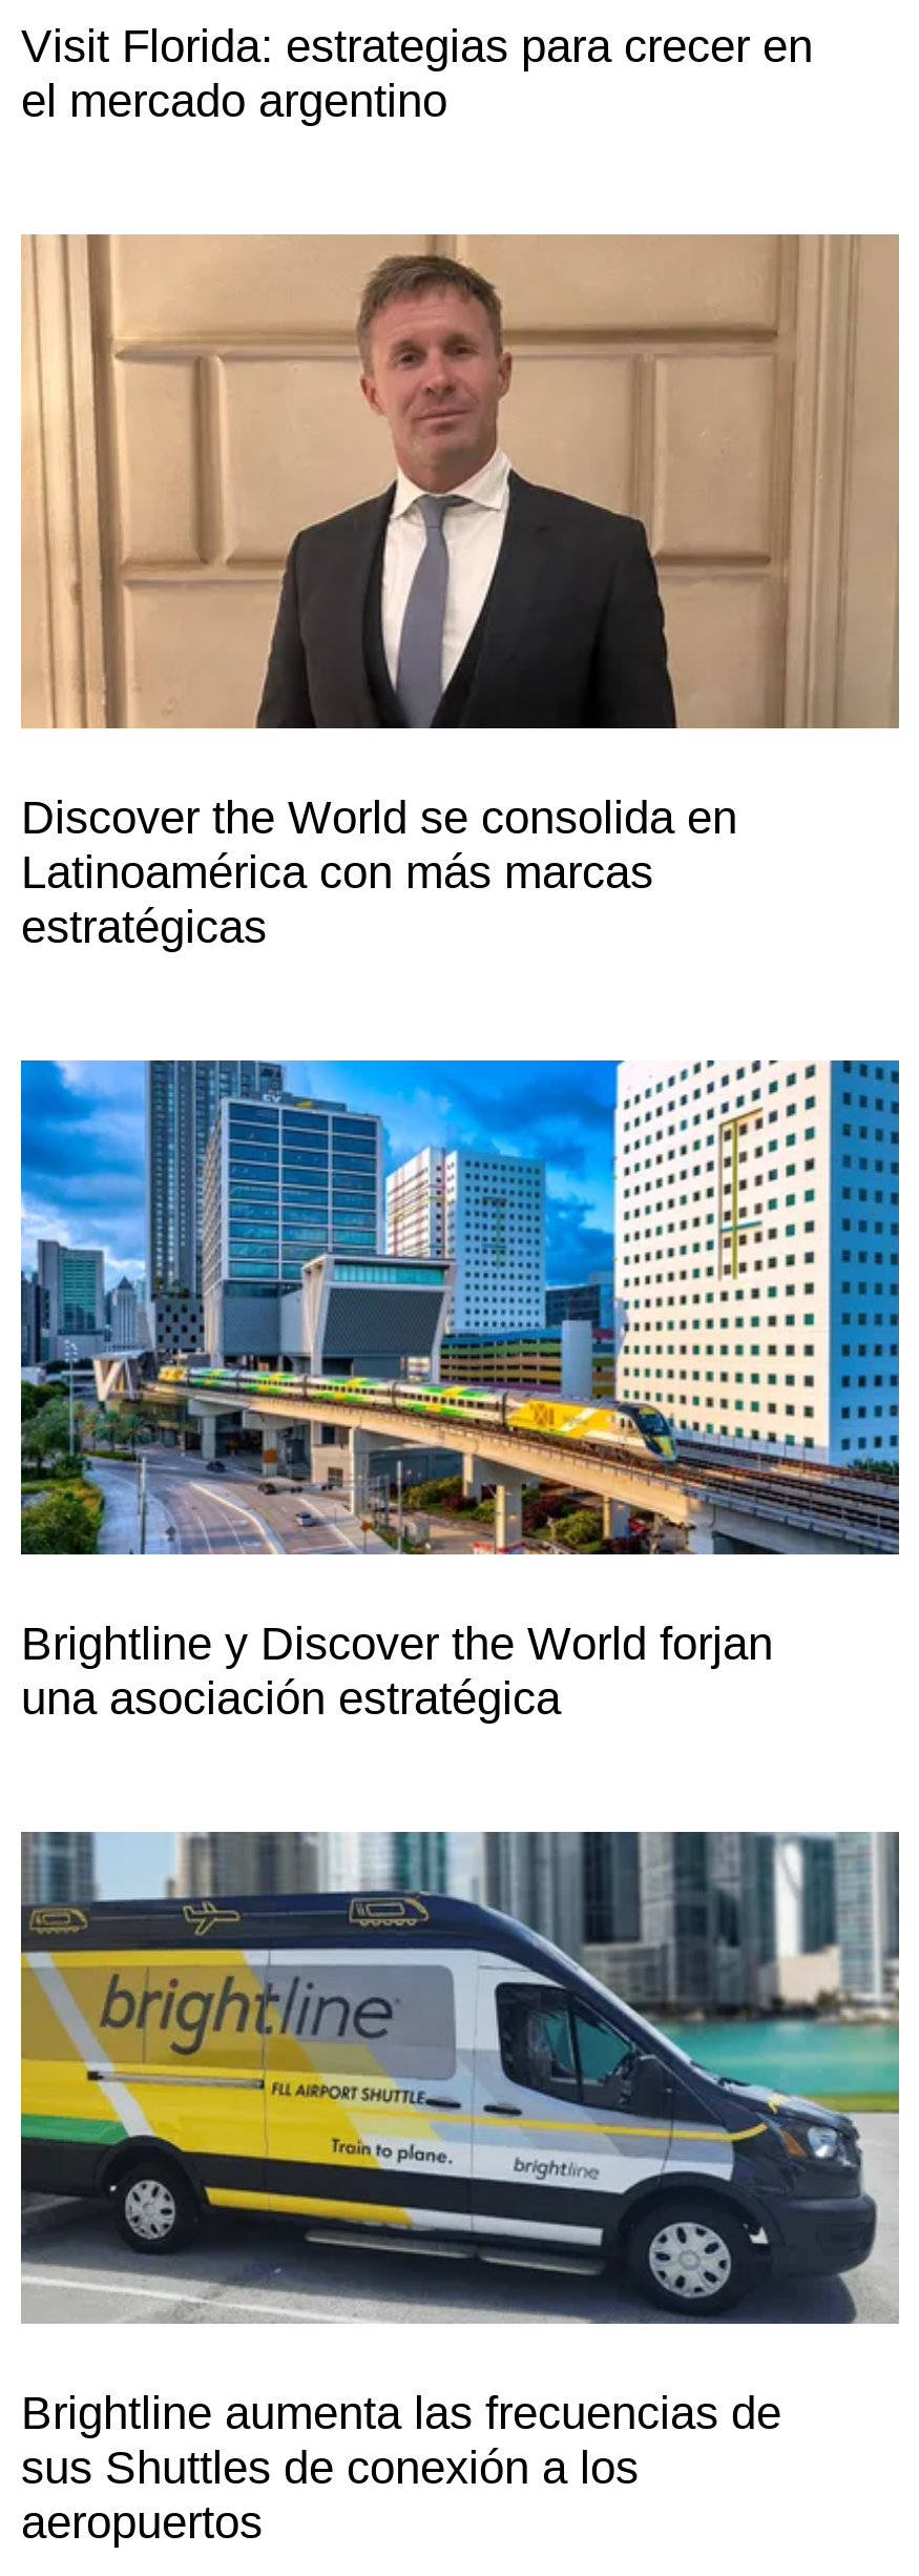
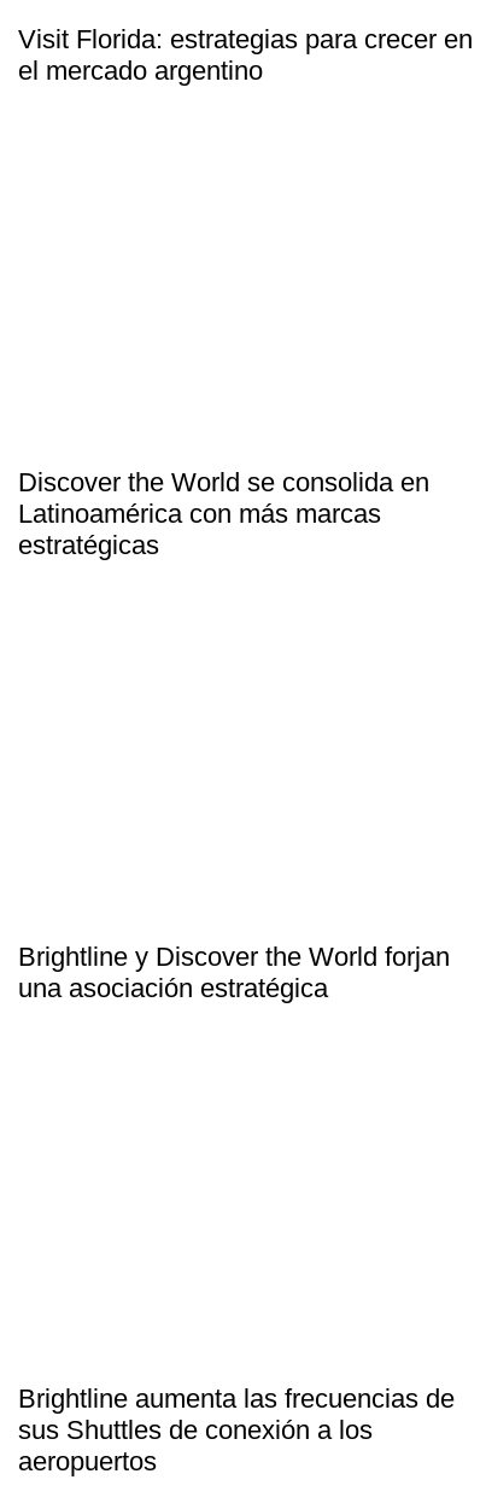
[19,232,901,730] [image] -> none
[19,1058,901,1557] [image] -> none
[19,1830,901,2326] [image] -> none

